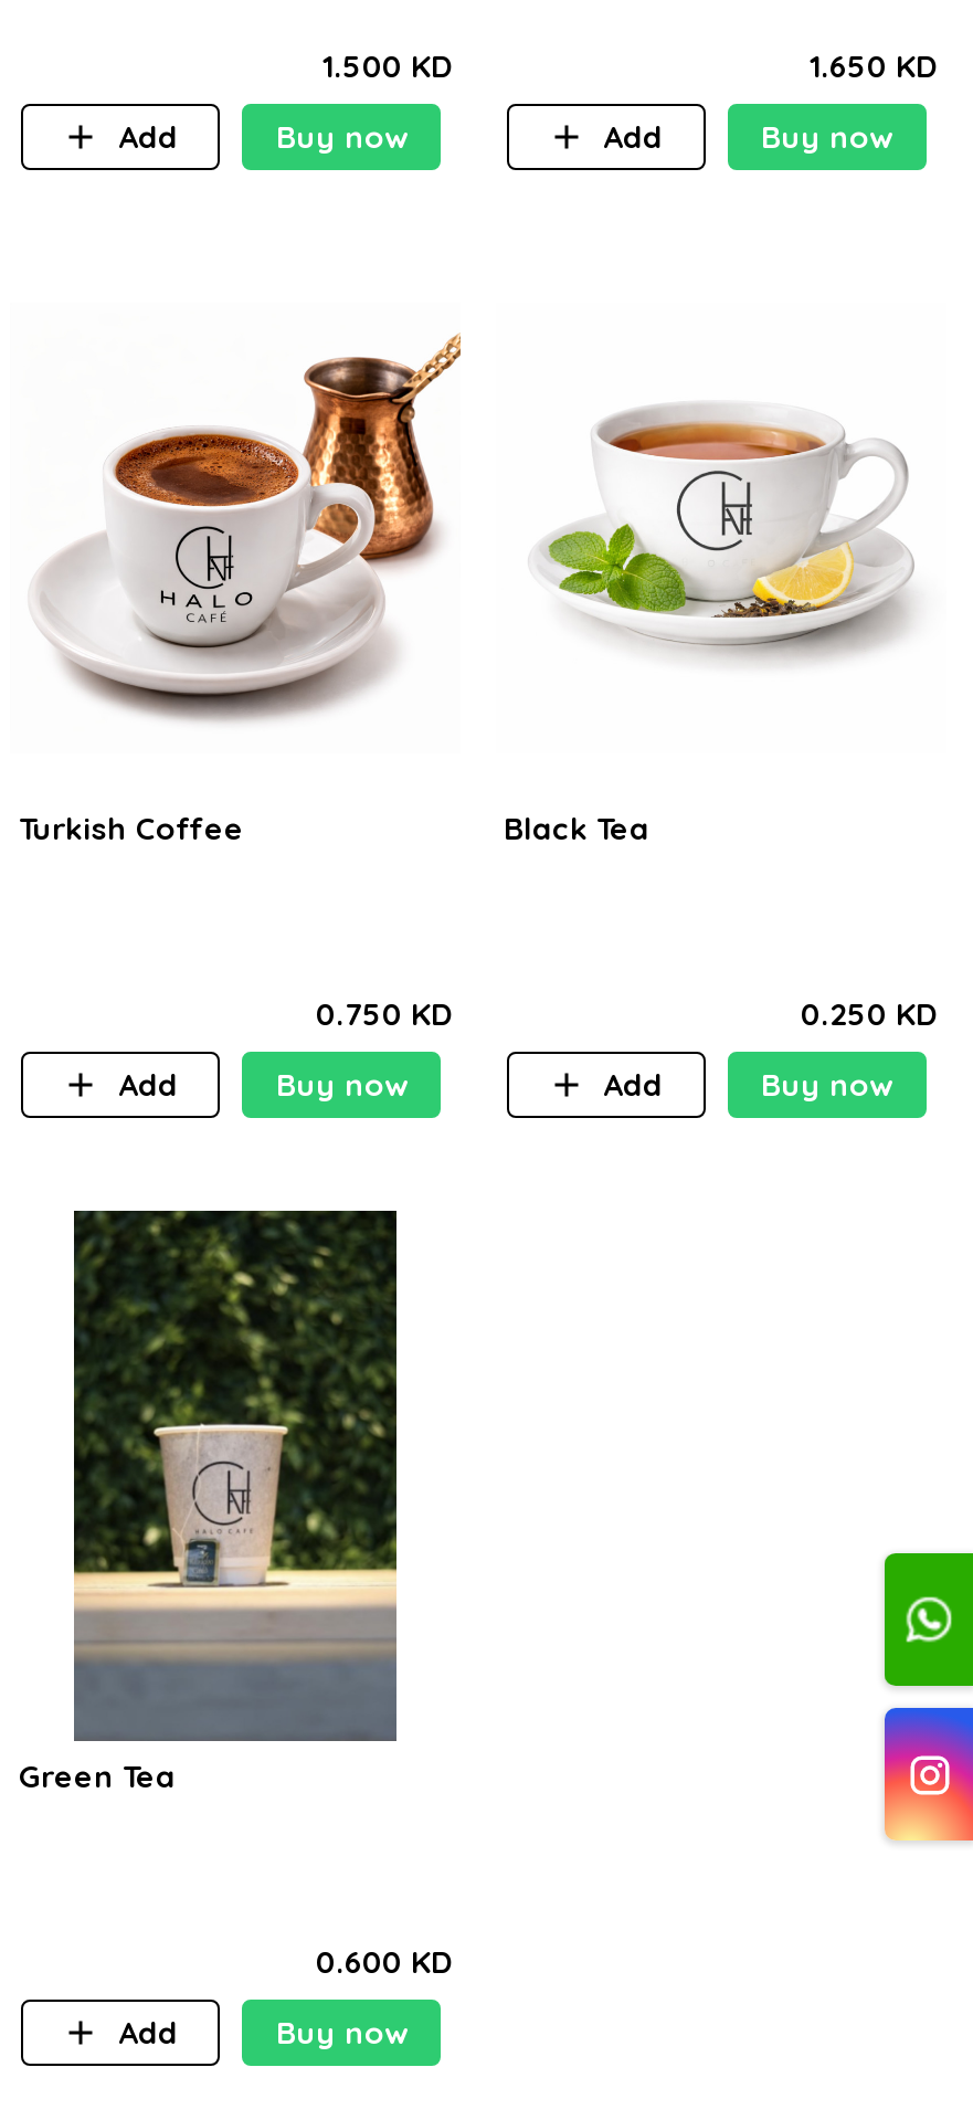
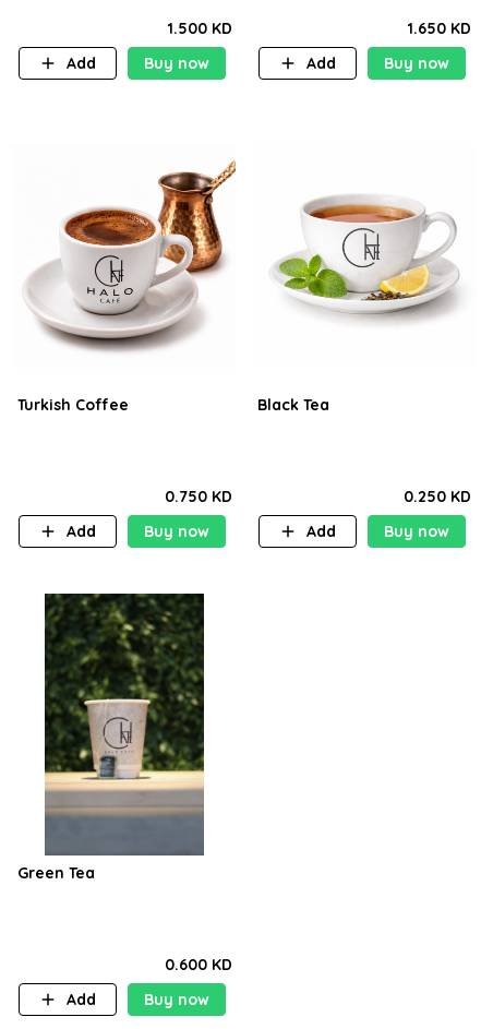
[882,1551,966,1690] [image] -> none
[882,1706,966,1845] [image] -> none

